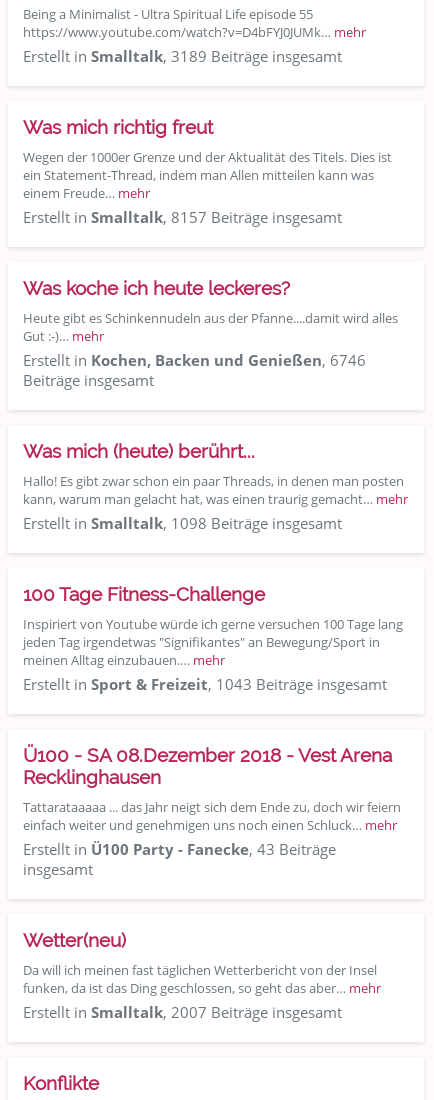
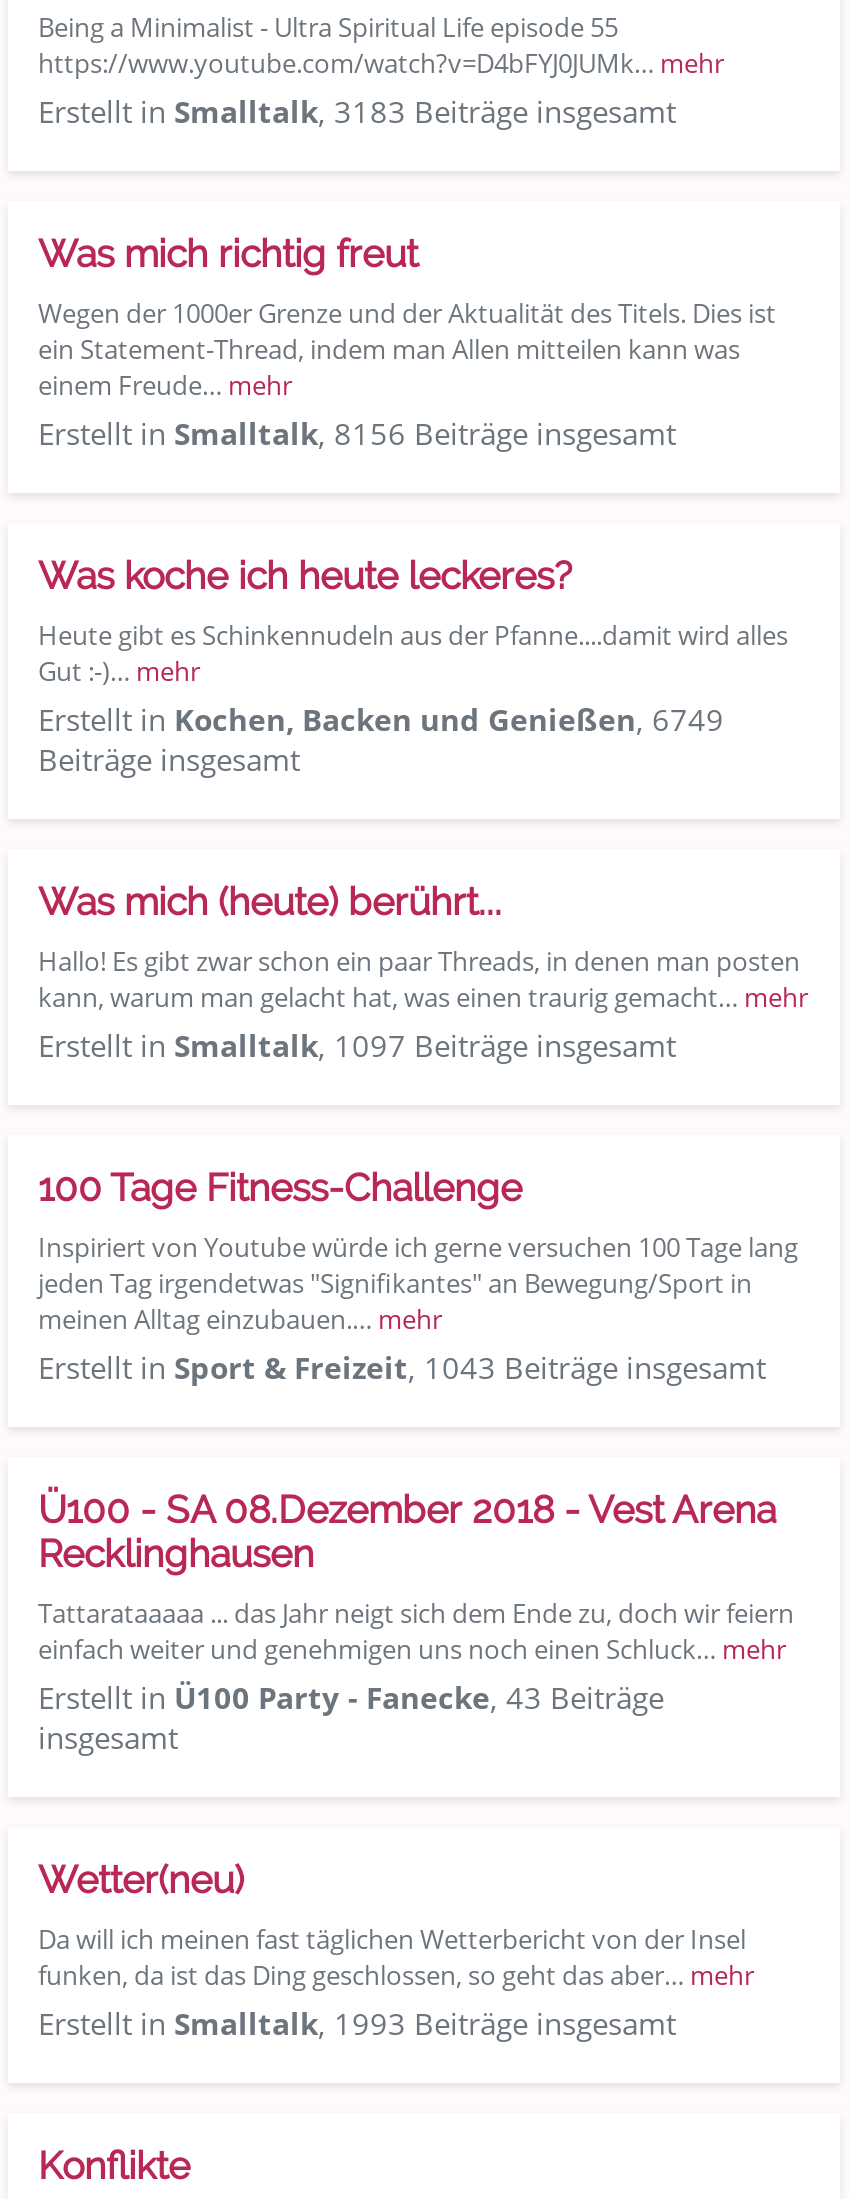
[23,46,342,66] Erstellt in Smalltalk, 3189 Beiträge insgesamt -> [38,91,676,131] Erstellt in Smalltalk, 3183 Beiträge insgesamt
[23,207,342,227] Erstellt in Smalltalk, 8157 Beiträge insgesamt -> [38,413,676,453] Erstellt in Smalltalk, 8156 Beiträge insgesamt
[23,350,366,370] Erstellt in Kochen, Backen und Genießen, 6746 -> [38,699,724,739] Erstellt in Kochen, Backen und Genießen, 6749
[23,513,342,533] Erstellt in Smalltalk, 1098 Beiträge insgesamt -> [38,1025,676,1065] Erstellt in Smalltalk, 1097 Beiträge insgesamt
[23,1002,342,1022] Erstellt in Smalltalk, 2007 Beiträge insgesamt -> [38,2003,676,2043] Erstellt in Smalltalk, 1993 Beiträge insgesamt

